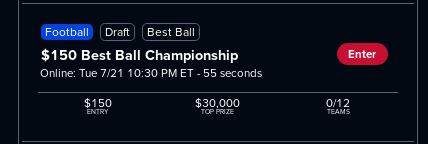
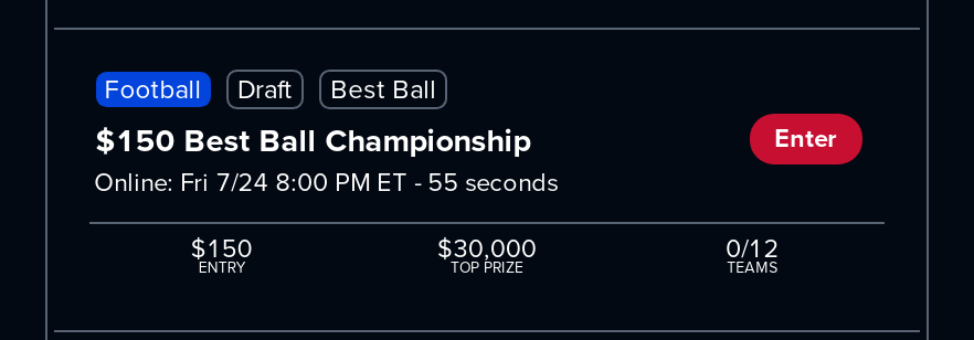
[40,65,262,81] Online: Tue 7/21 10:30 PM ET - 55 seconds -> [94,163,558,198] Online: Fri 7/24 8:00 PM ET - 55 seconds

